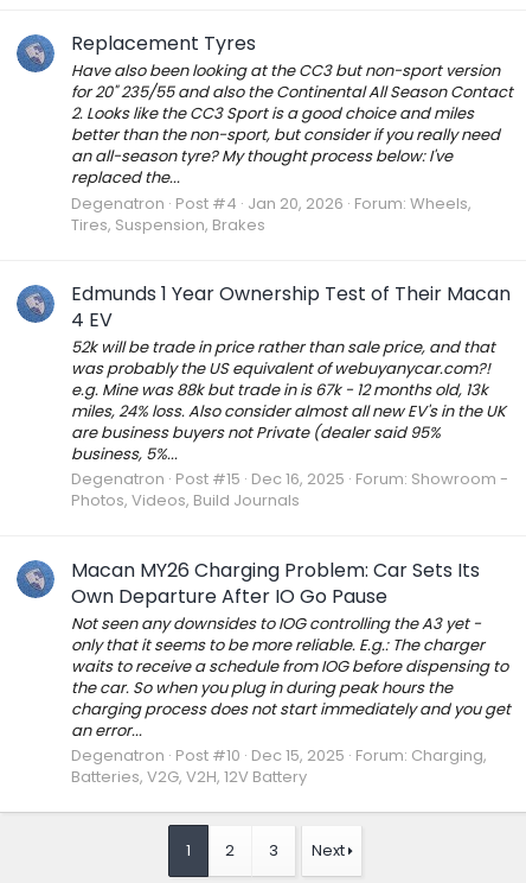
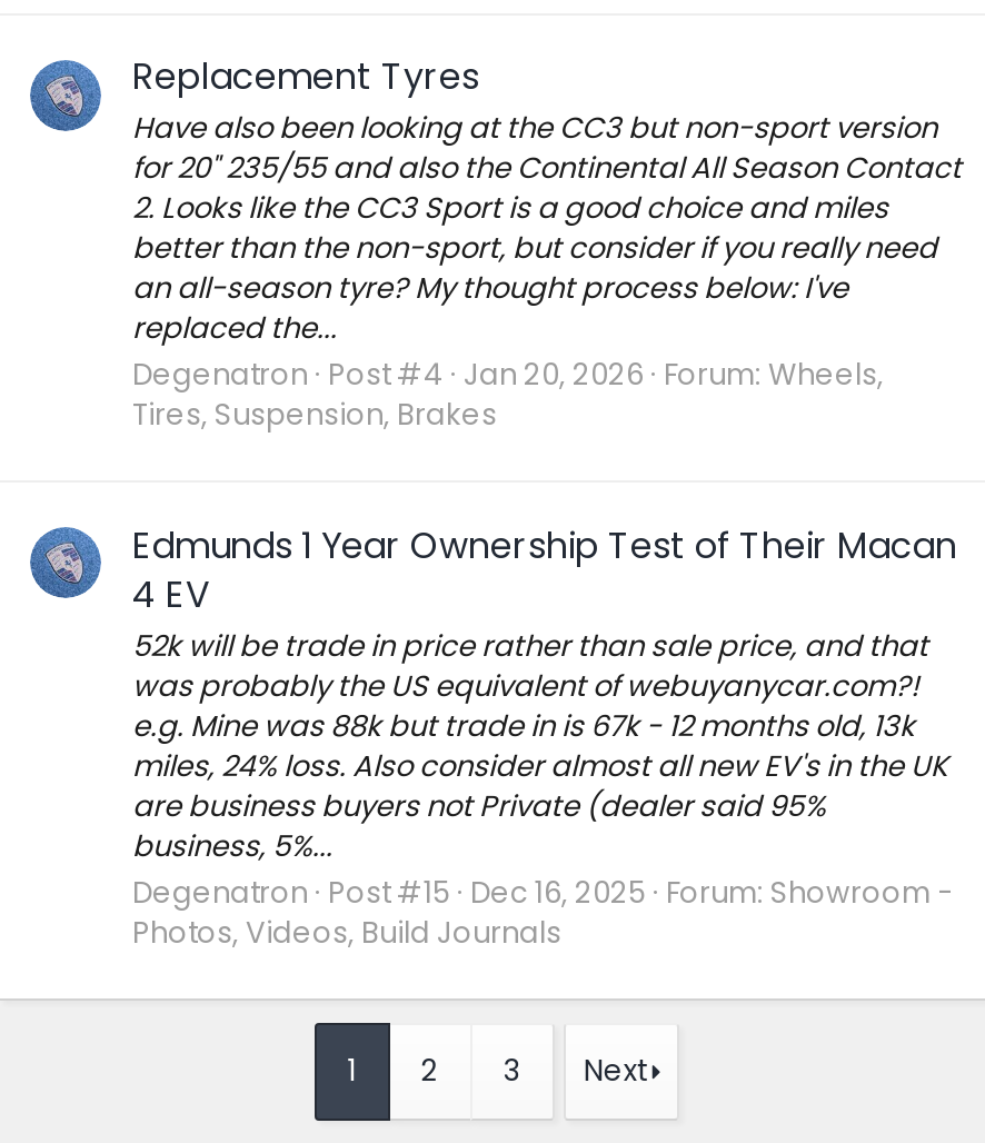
[71,556,511,788] Macan MY26 Charging Problem: Car Sets Its | Own Departure After IO Go Pause | Not seen any downsides to IOG controlling the A3 yet - | only that it seems to be more reliable. E.g.: The charger | waits to receive a schedule from IOG before dispensing to | the car. So when you plug in during peak hours the | charging process does not start immediately and you get | an error... | Degenatron Post #10 Dec 15, 2025 Forum: Charging, | Batteries, V2G, V2H, 12V Battery -> none

